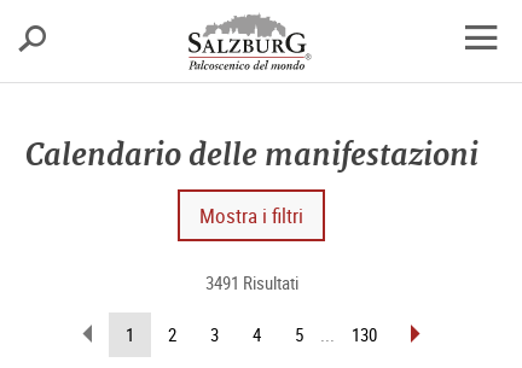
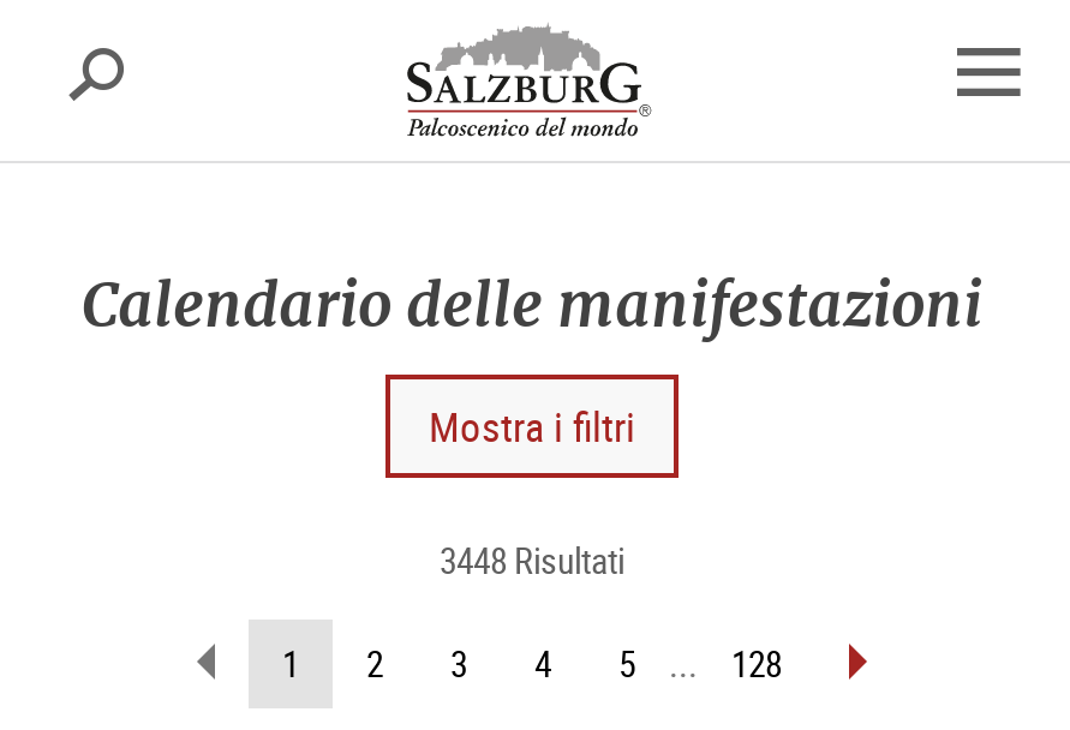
[205,270,298,294] 3491 Risultati -> [440,535,624,584] 3448 Risultati
[352,322,377,346] 130 -> [731,639,782,687] 128

